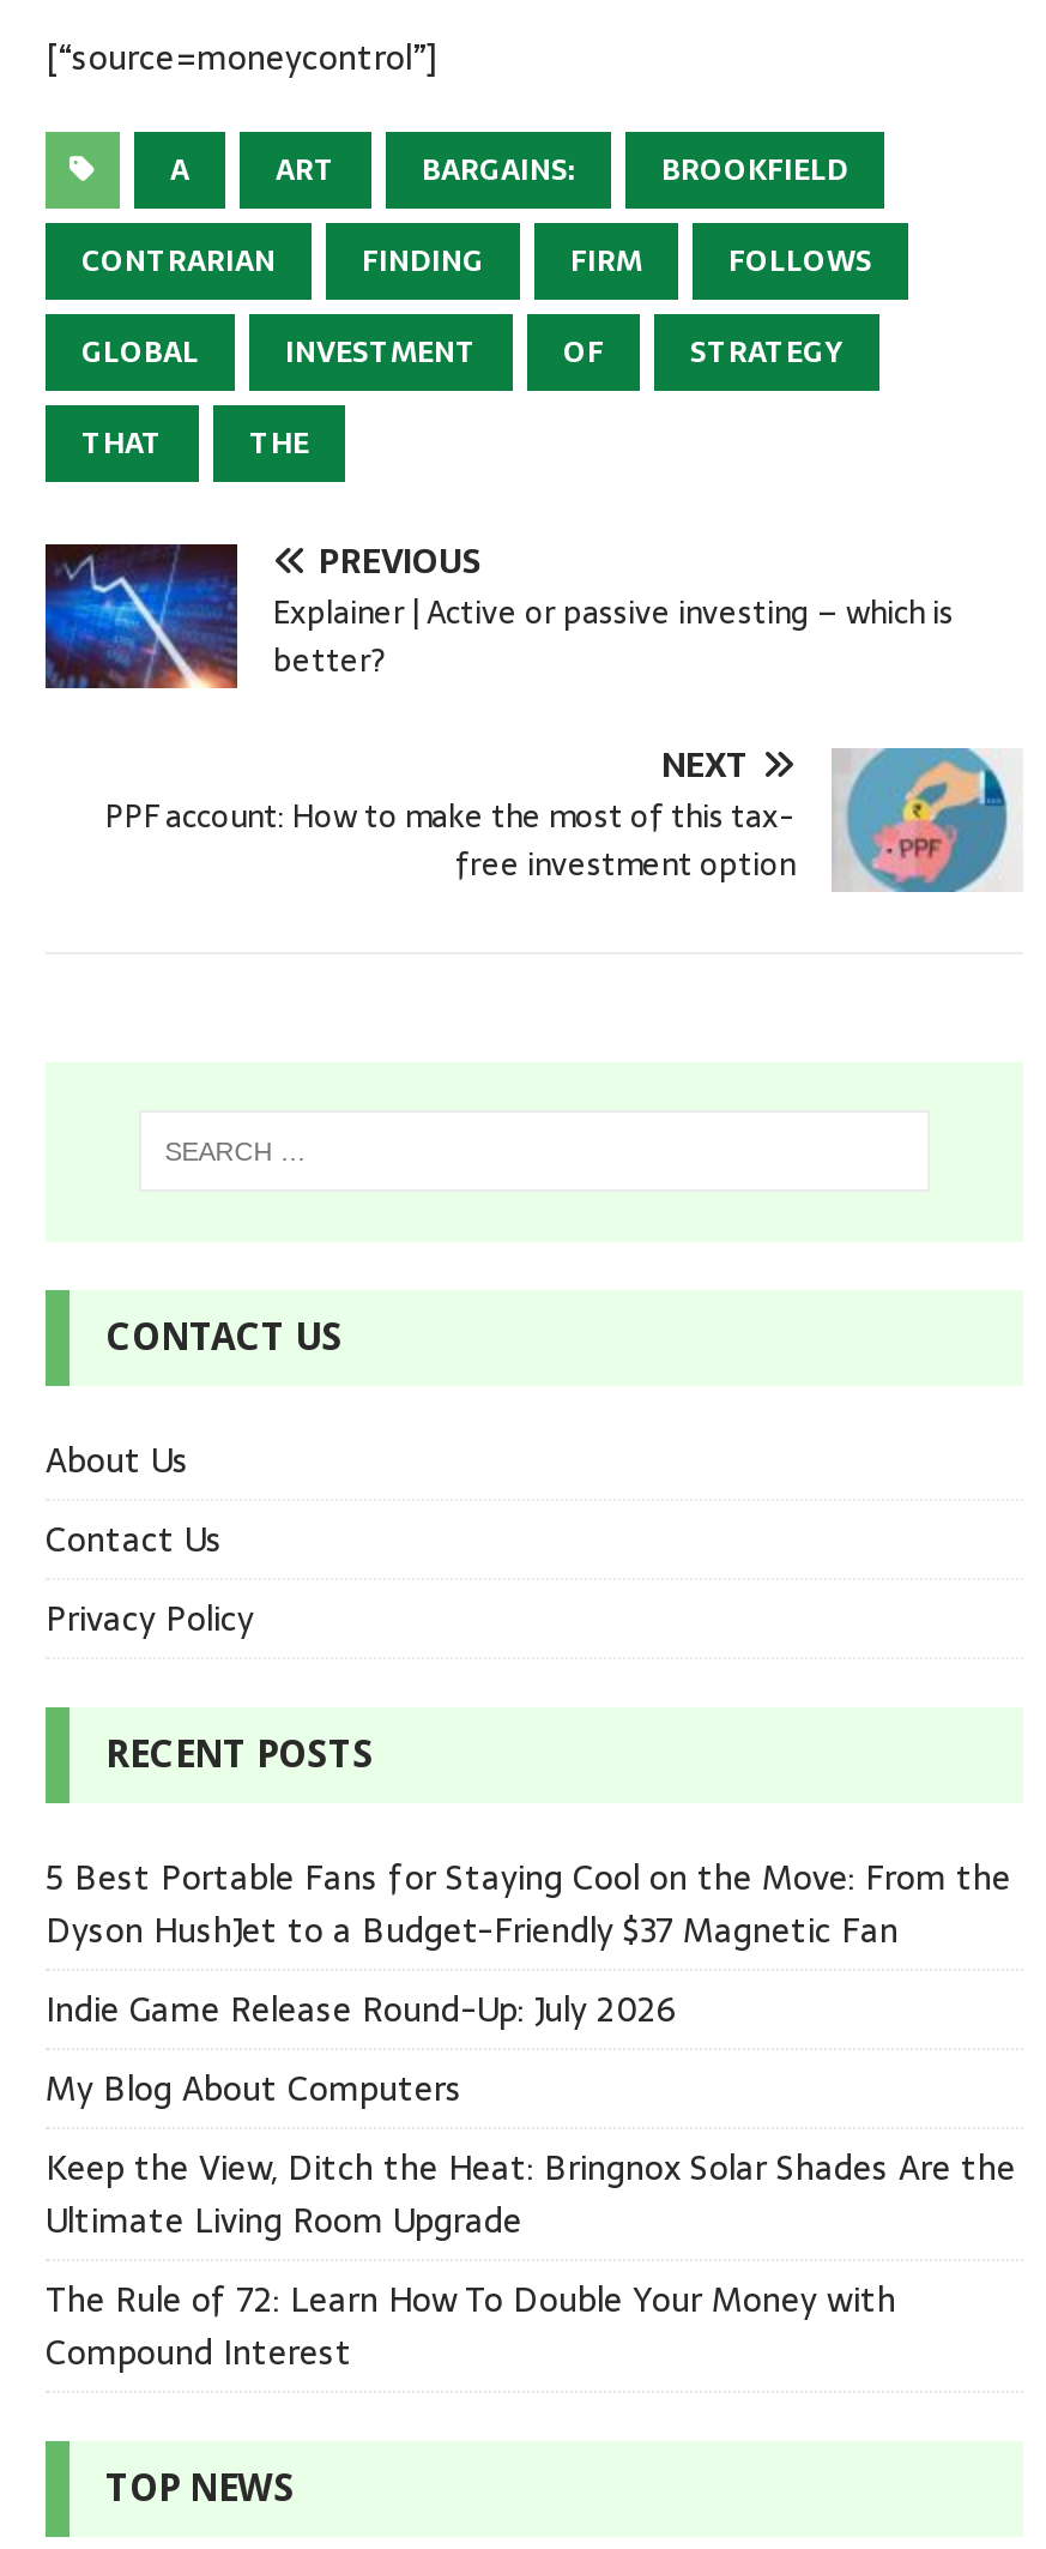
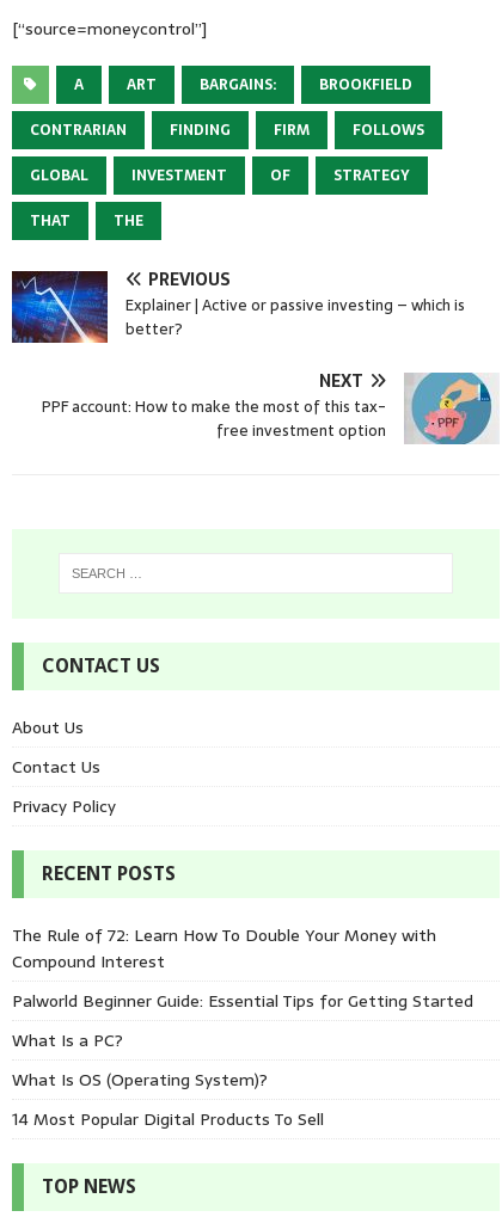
[46,1851,1016,2246] 5 Best Portable Fans for Staying Cool on the Move: From the | Dyson HushJet to a Budget-Friendly $37 Magnetic Fan | Indie Game Release Round-Up: July 2026 | My Blog About Computers | Keep the View, Ditch the Heat: Bringnox Solar Shades Are the | Ultimate Living Room Upgrade -> none
moved [46,2273,896,2378] -> [12,922,436,974]: The Rule of 72: Learn How To Double Your Money with | Compound Interest
none -> [12,987,473,1132] Palworld Beginner Guide: Essential Tips for Getting Started | What Is a PC? | What Is OS (Operating System)? | 14 Most Popular Digital Products To Sell

